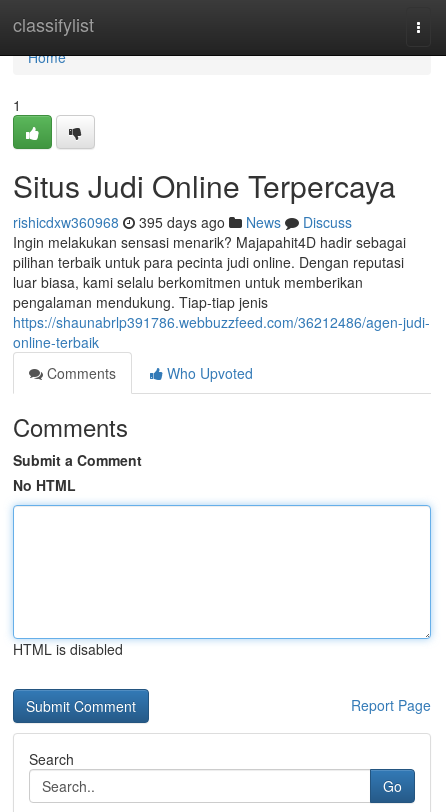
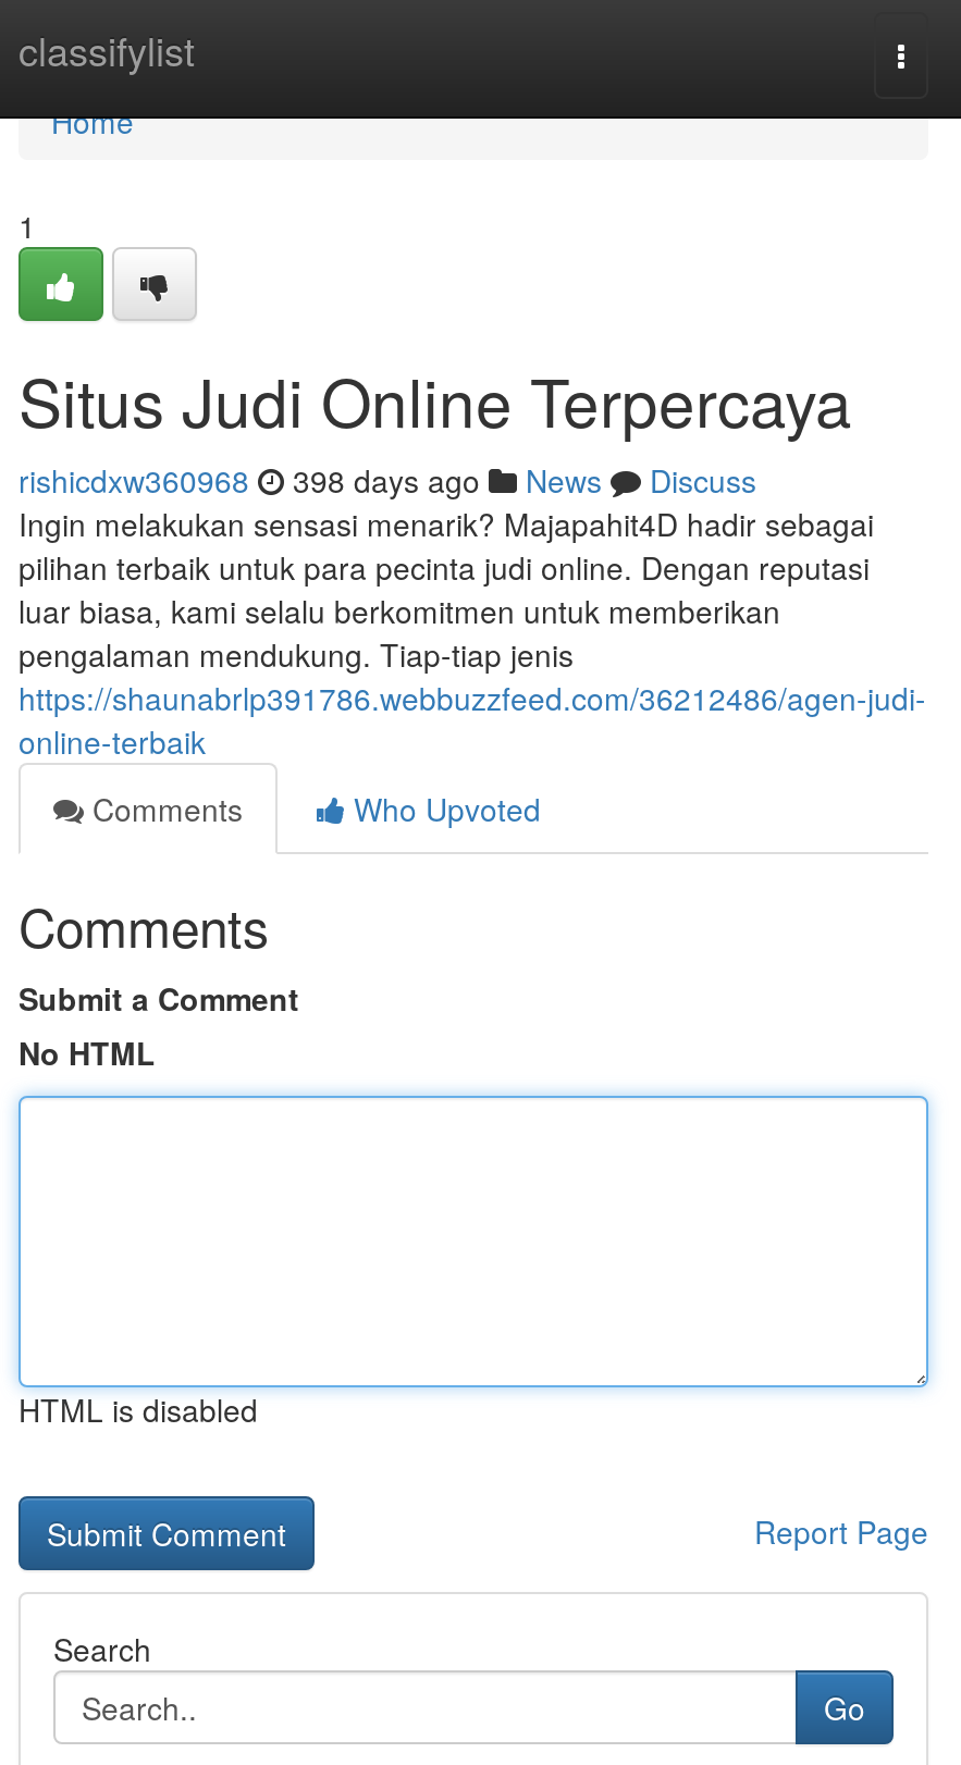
[13,212,352,232] rishicdxw360968 395 days ago News Discuss -> [19,458,756,502] rishicdxw360968 398 days ago News Discuss

